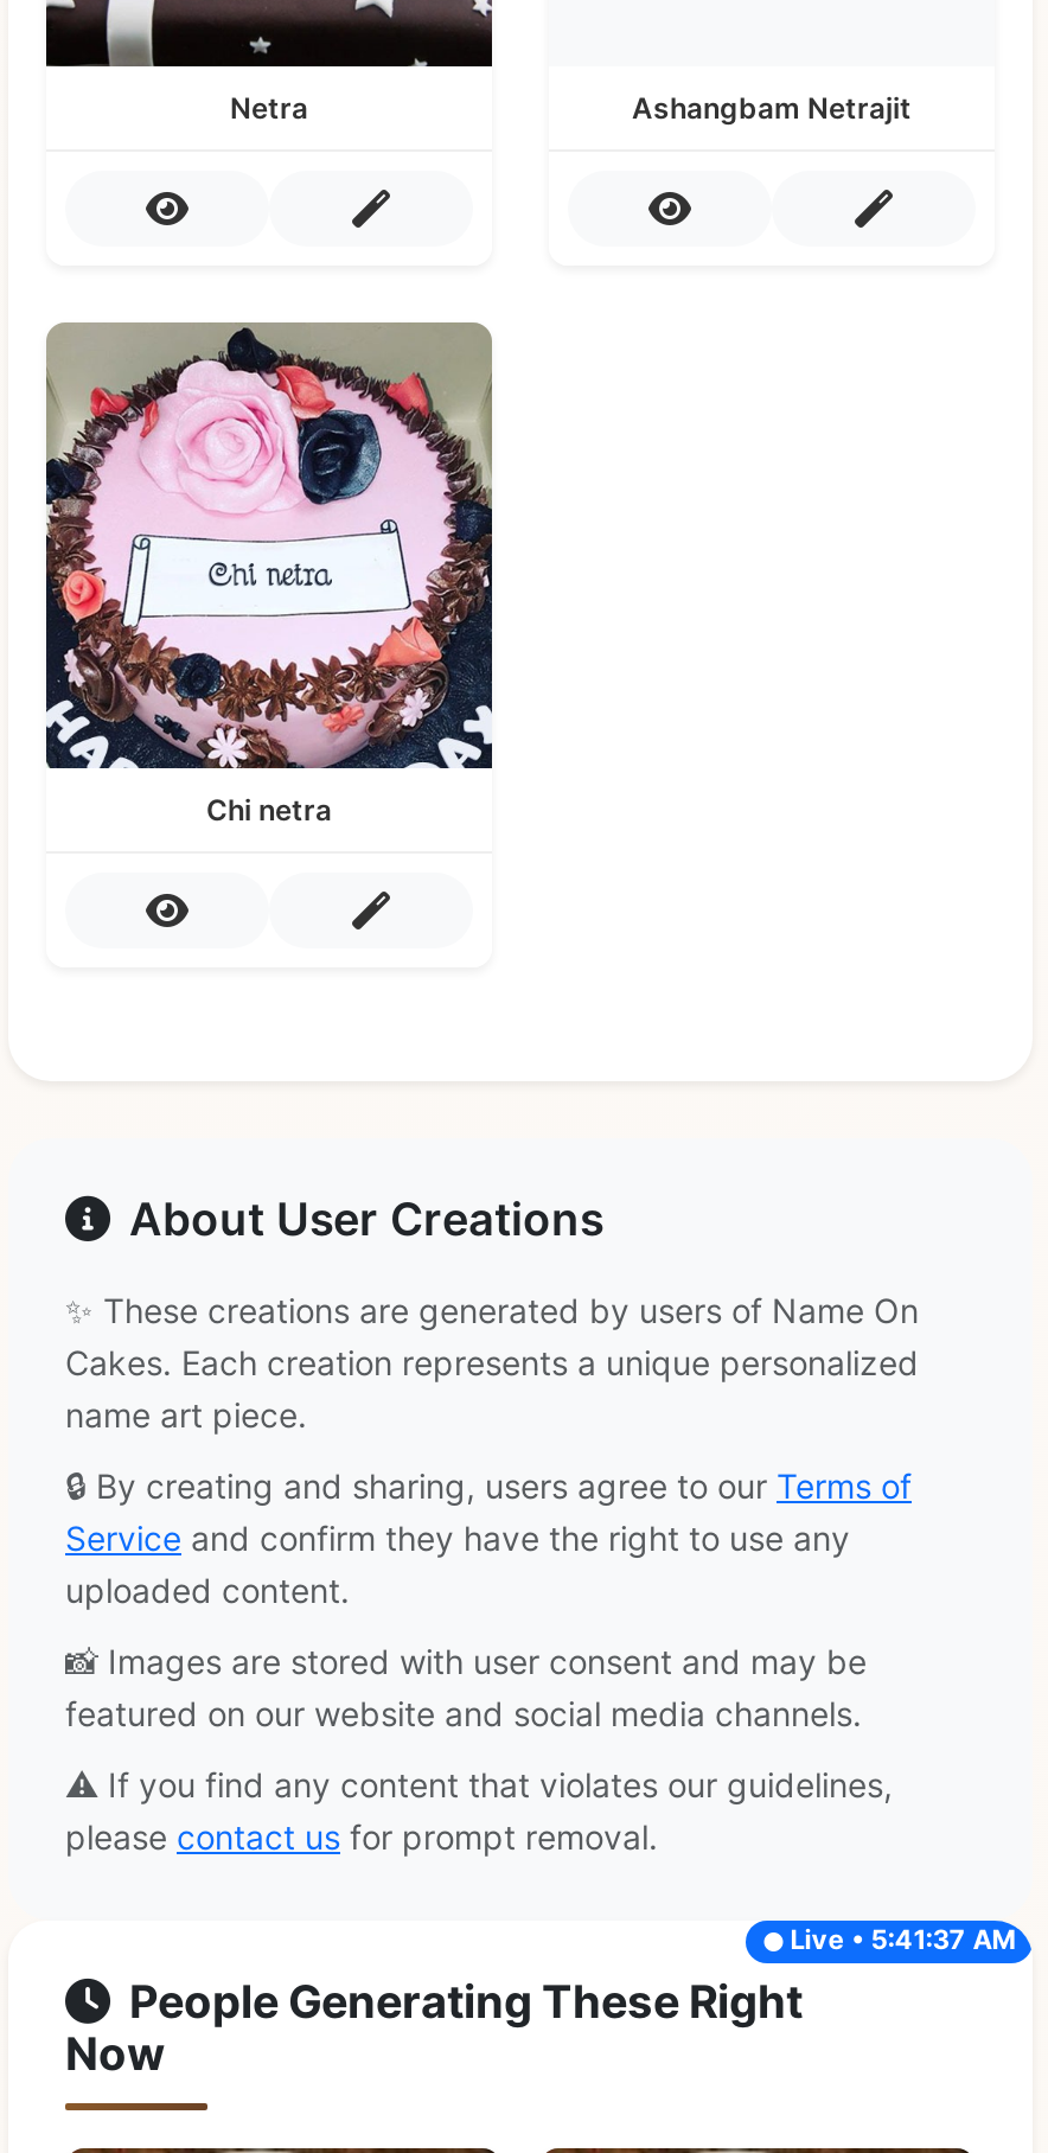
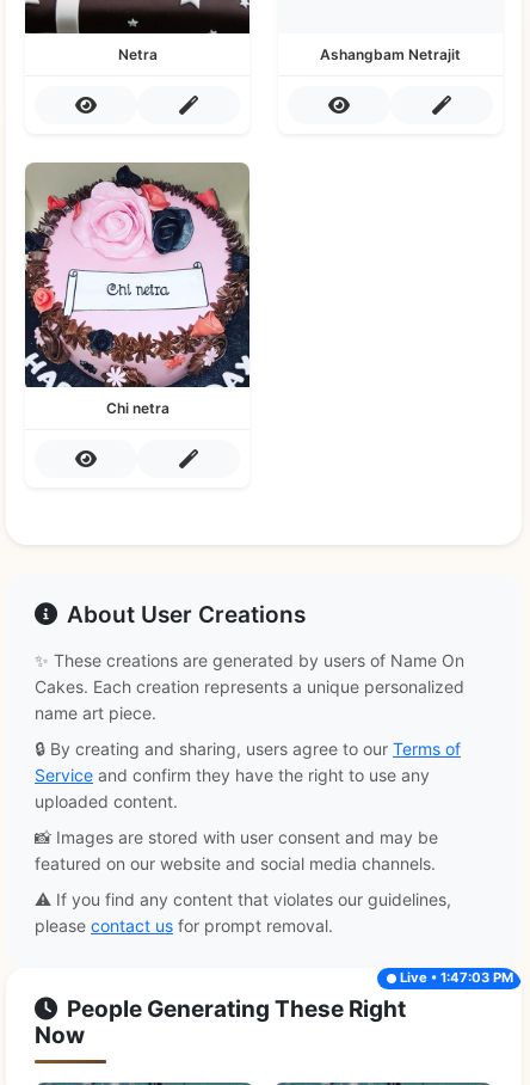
[790,1924,1015,1957] Live • 5:41:37 AM -> [400,970,513,986] Live • 1:47:03 PM

